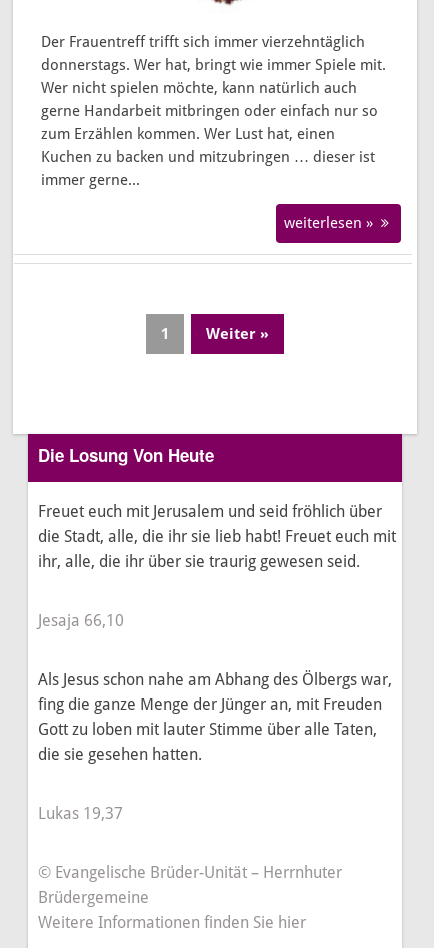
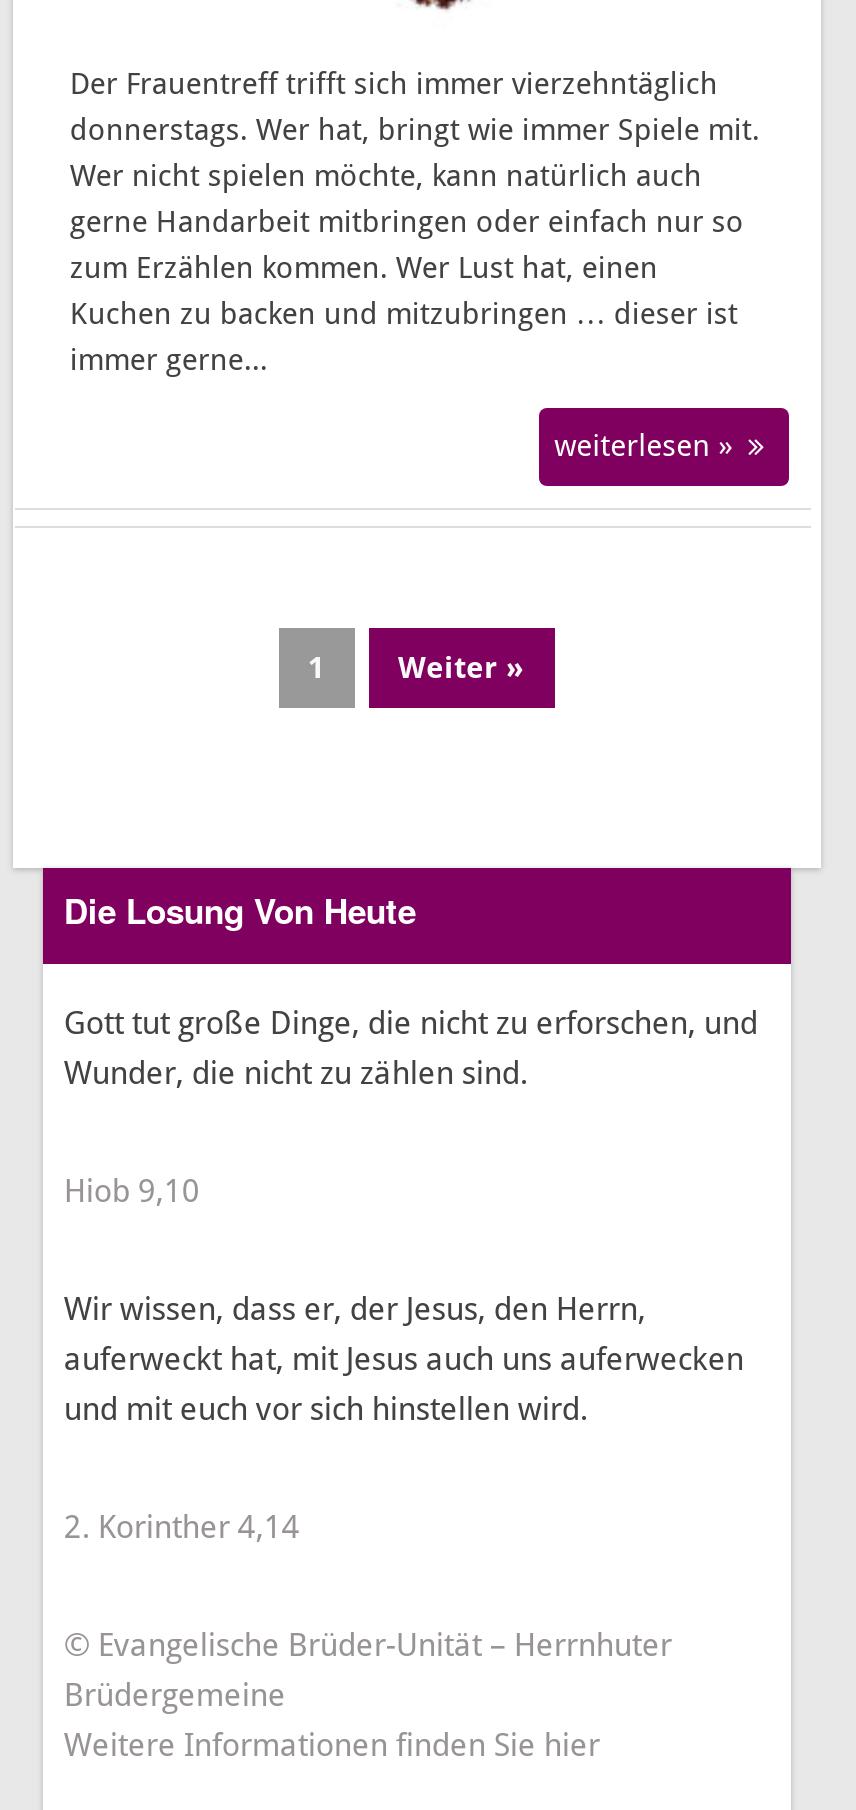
[38,502,396,571] Freuet euch mit Jerusalem und seid fröhlich über | die Stadt, alle, die ihr sie lieb habt! Freuet euch mit | ihr, alle, die ihr über sie traurig gewesen seid. -> [64,1004,758,1092] Gott tut große Dinge, die nicht zu erforschen, und | Wunder, die nicht zu zählen sind.
[38,611,124,630] Jesaja 66,10 -> [64,1172,200,1210] Hiob 9,10
[38,670,392,764] Als Jesus schon nahe am Abhang des Ölbergs war, | fing die ganze Menge der Jünger an, mit Freuden | Gott zu loben mit lauter Stimme über alle Taten, | die sie gesehen hatten. -> [64,1290,744,1428] Wir wissen, dass er, der Jesus, den Herrn, | auferweckt hat, mit Jesus auch uns auferwecken | und mit euch vor sich hinstellen wird.
[38,804,123,823] Lukas 19,37 -> [64,1508,300,1546] 2. Korinther 4,14

